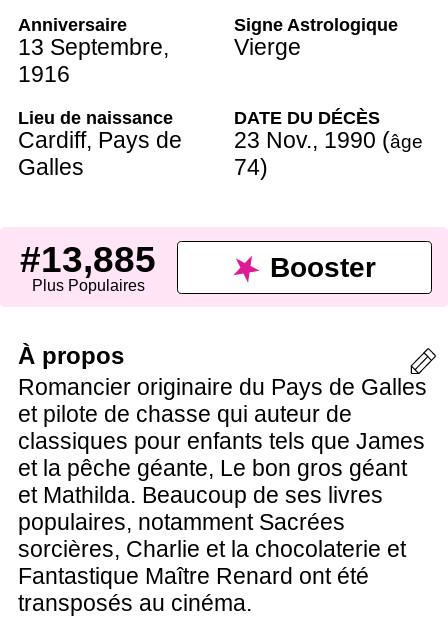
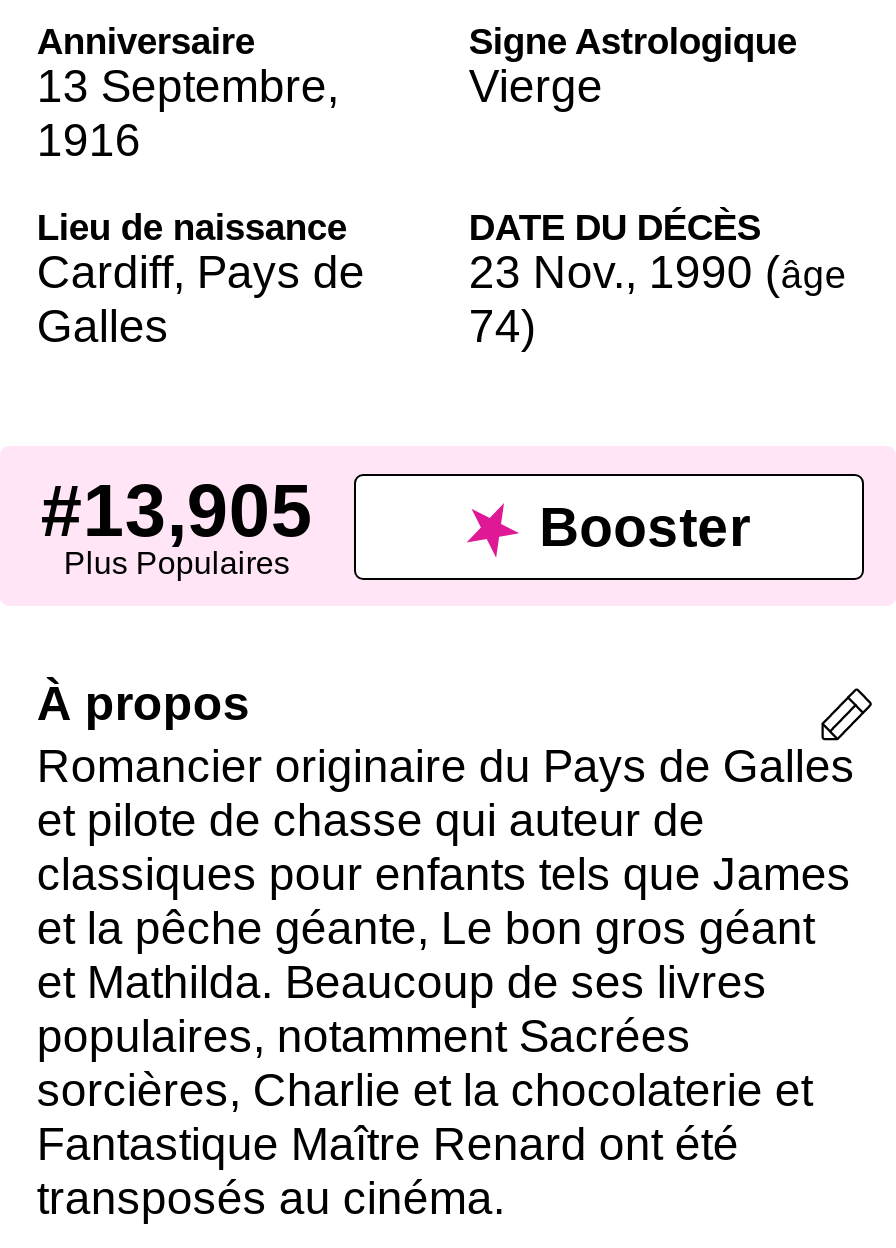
[20,238,156,279] #13,885 -> [41,469,313,551] #13,905

